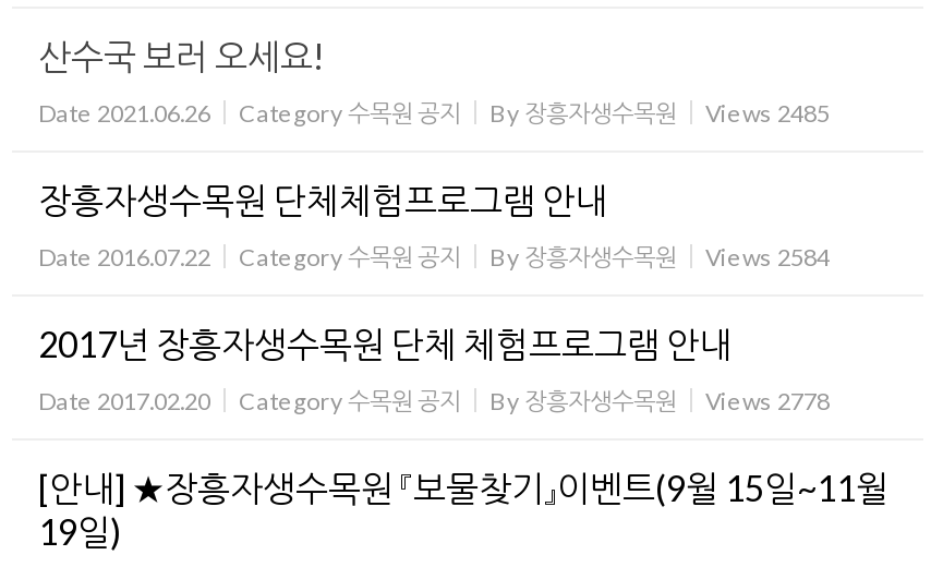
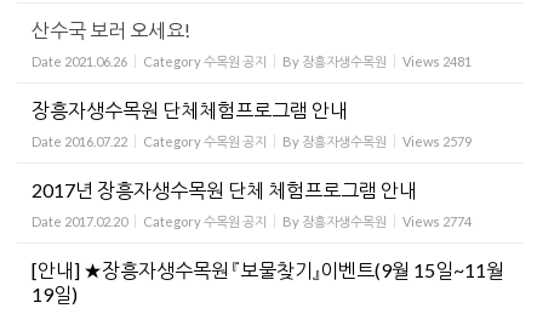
[38,99,830,127] Date 2021.06.26 Category 수목원 공지 By 장흥자생수목원 Views 2485 -> [32,54,472,69] Date 2021.06.26 Category 수목원 공지 By 장흥자생수목원 Views 2481
[38,243,830,271] Date 2016.07.22 Category 수목원 공지 By 장흥자생수목원 Views 2584 -> [32,134,472,149] Date 2016.07.22 Category 수목원 공지 By 장흥자생수목원 Views 2579
[38,387,830,415] Date 2017.02.20 Category 수목원 공지 By 장흥자생수목원 Views 2778 -> [32,214,472,229] Date 2017.02.20 Category 수목원 공지 By 장흥자생수목원 Views 2774

